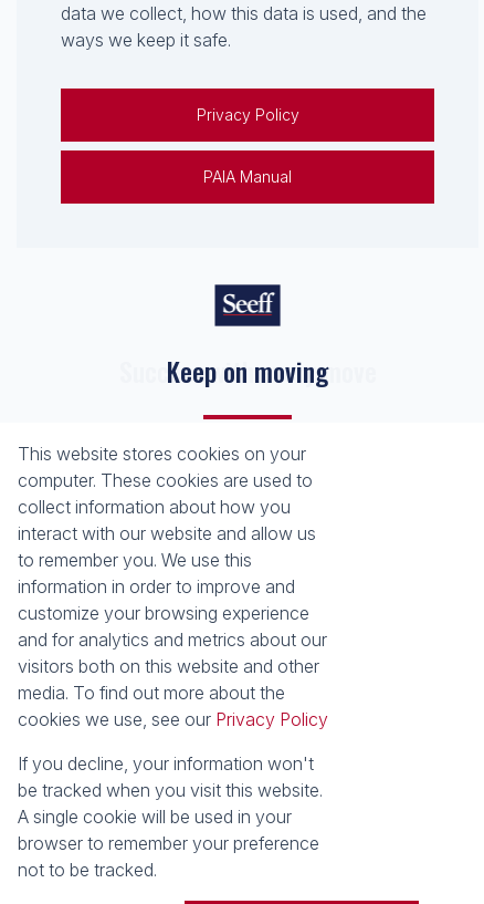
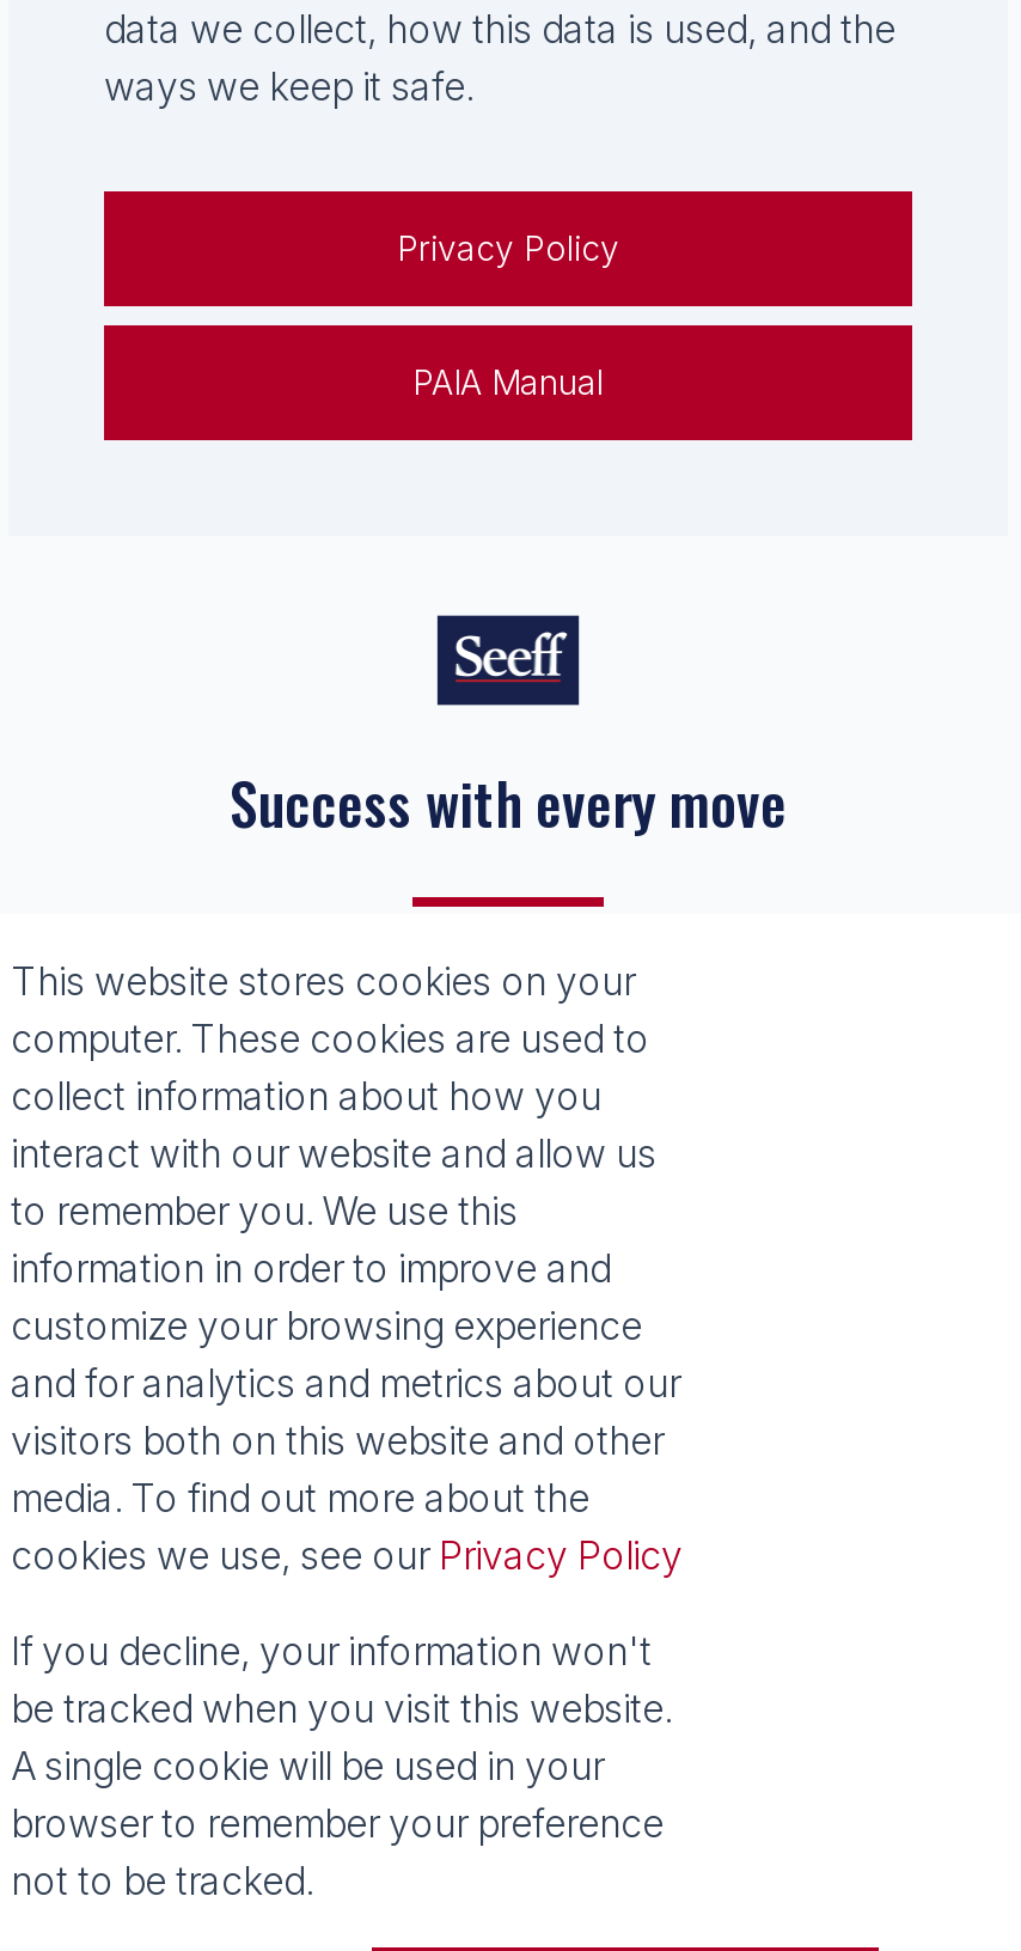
[167,351,328,391] Keep on moving -> [230,759,787,845] Success with every move

